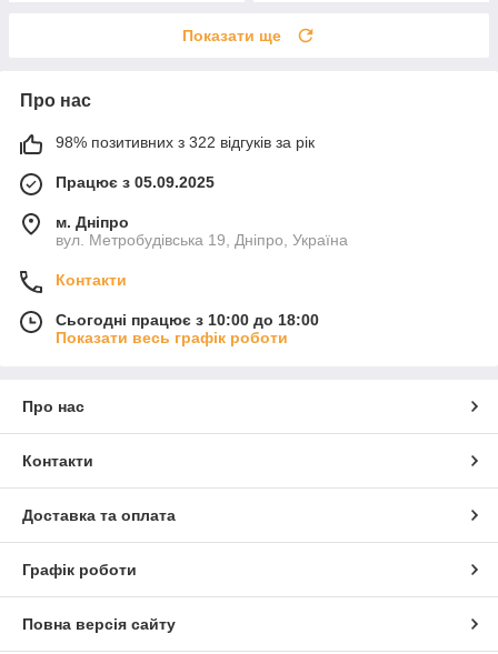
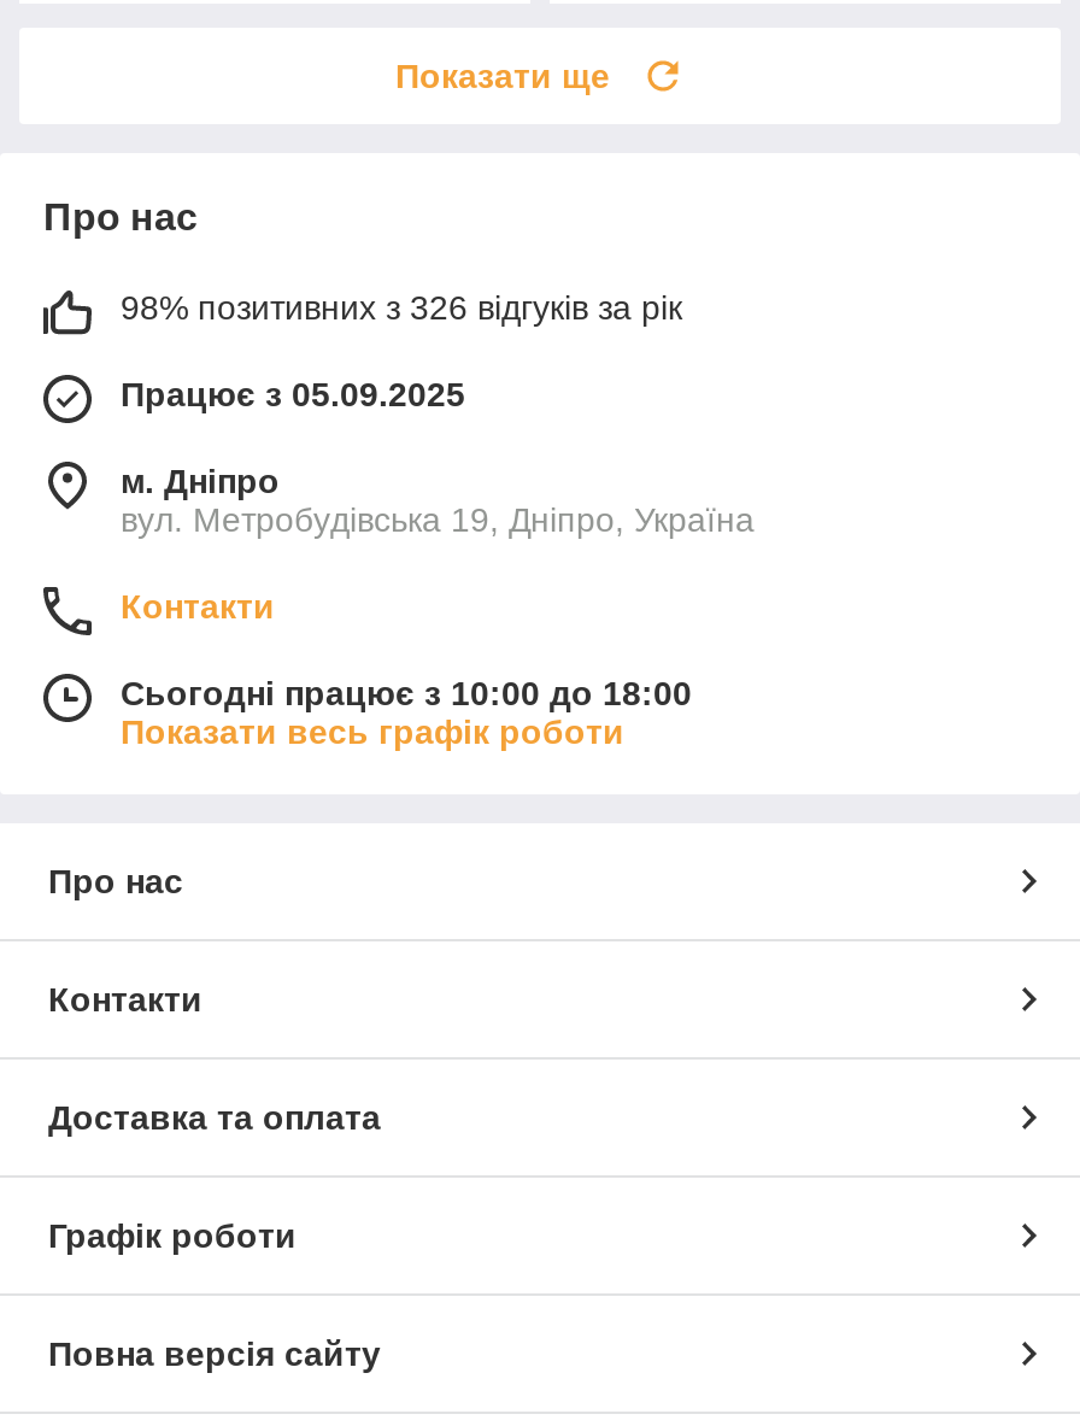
[56,133,315,151] 98% позитивних з 322 відгуків за рік -> [121,288,682,326] 98% позитивних з 326 відгуків за рік

